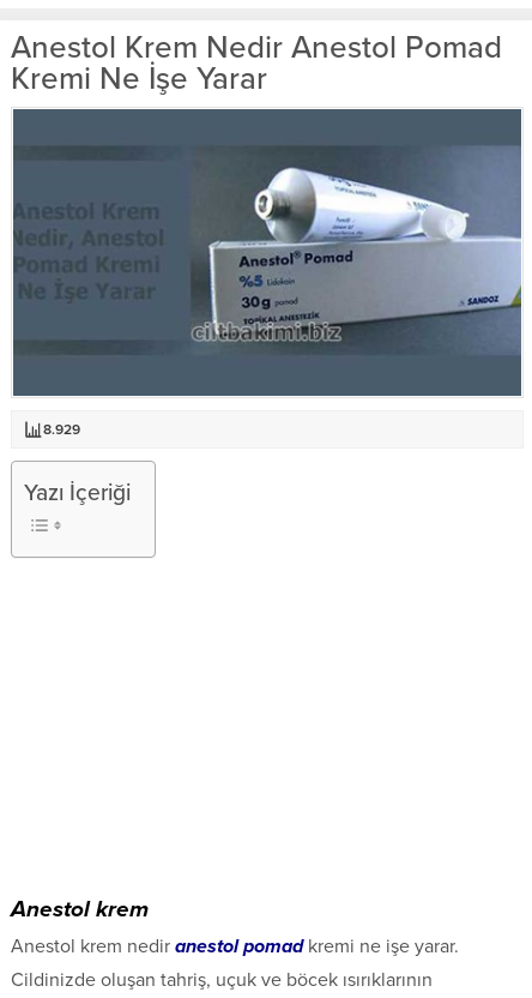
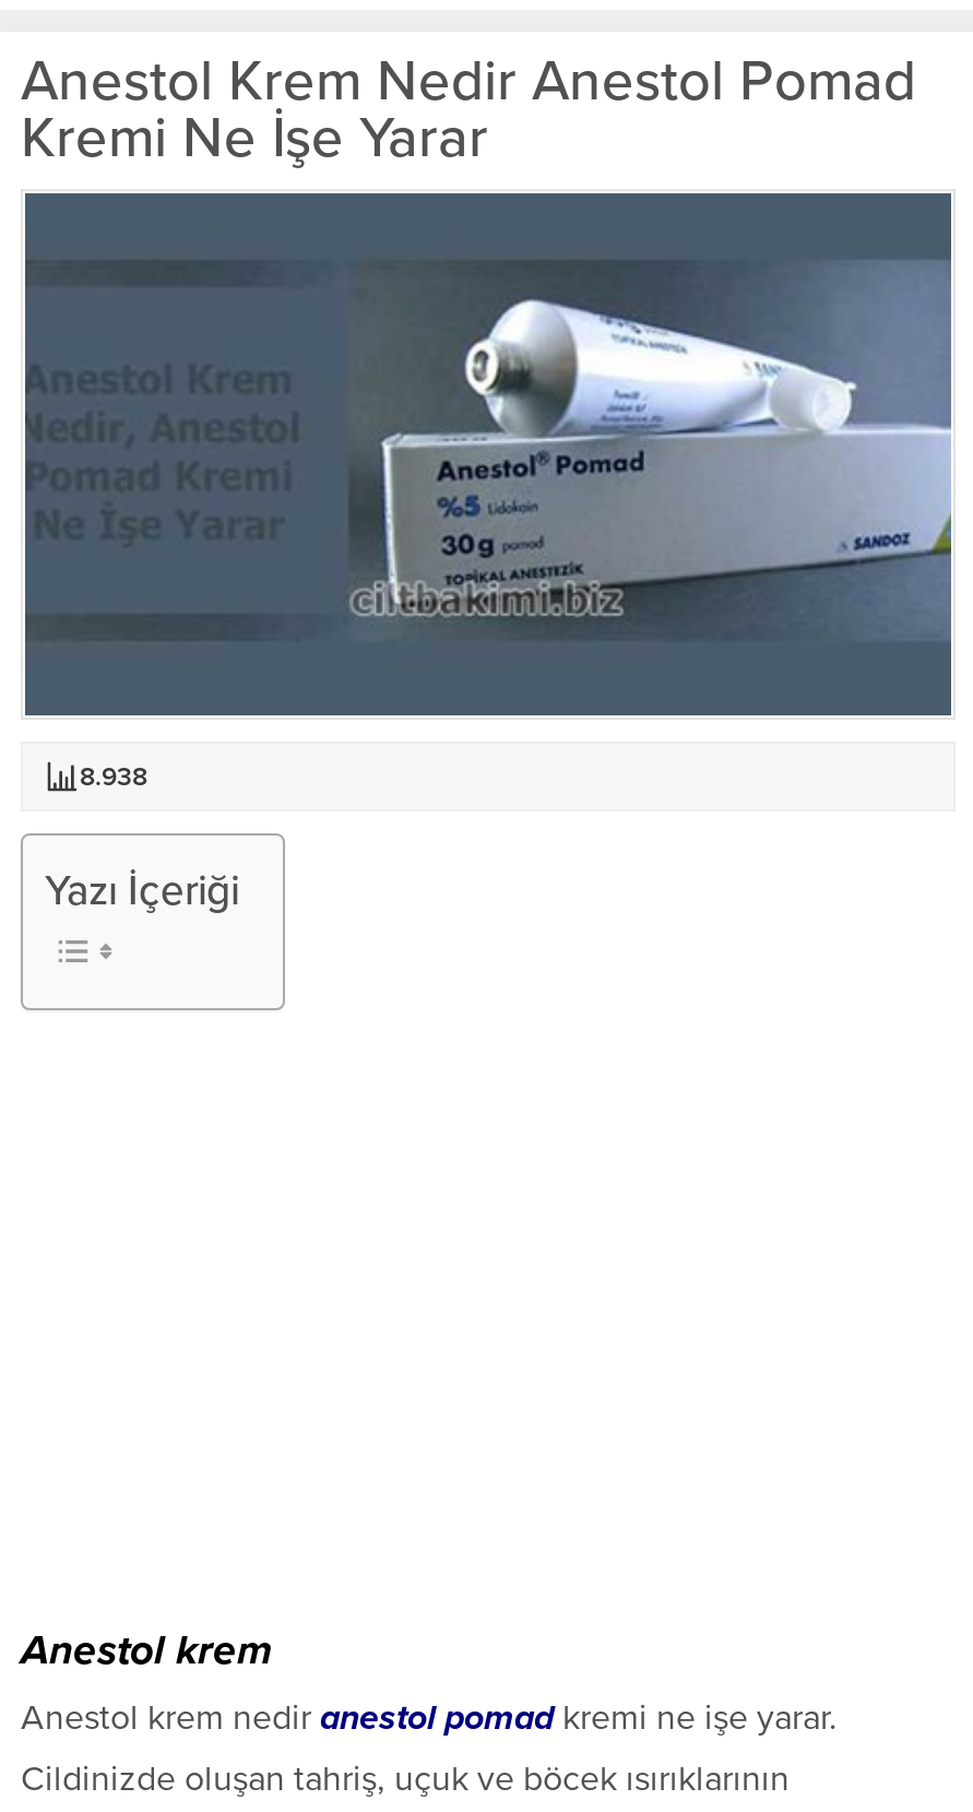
[43,420,80,437] 8.929 -> [80,760,147,791] 8.938

